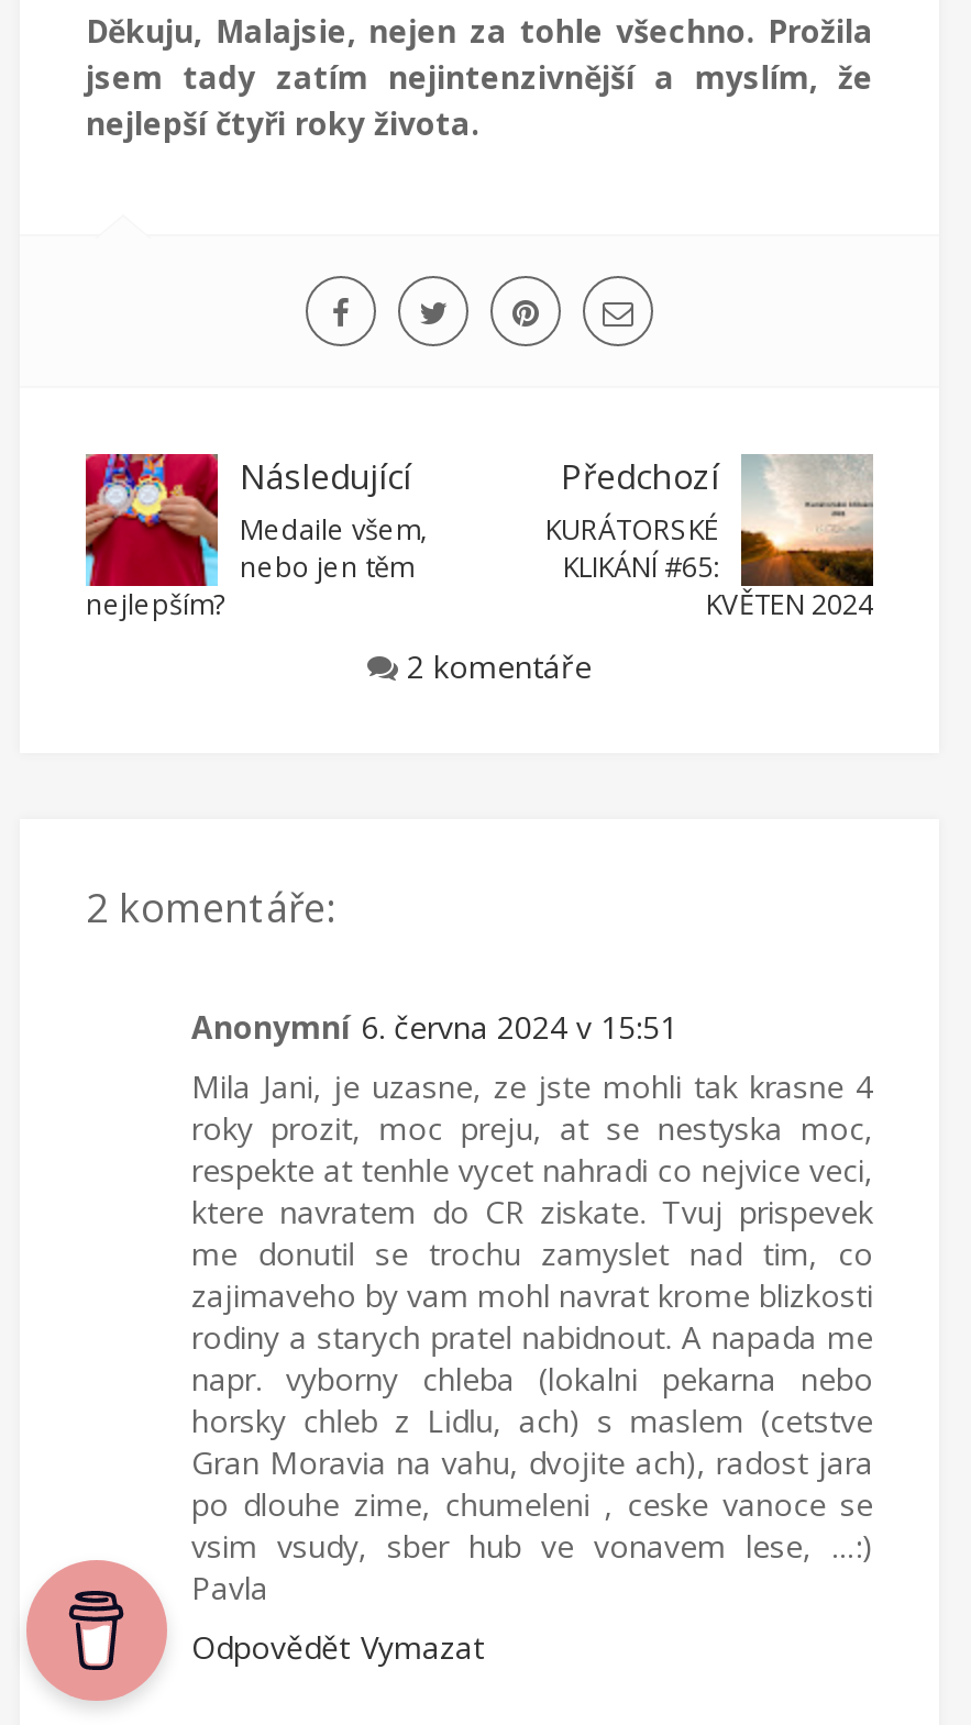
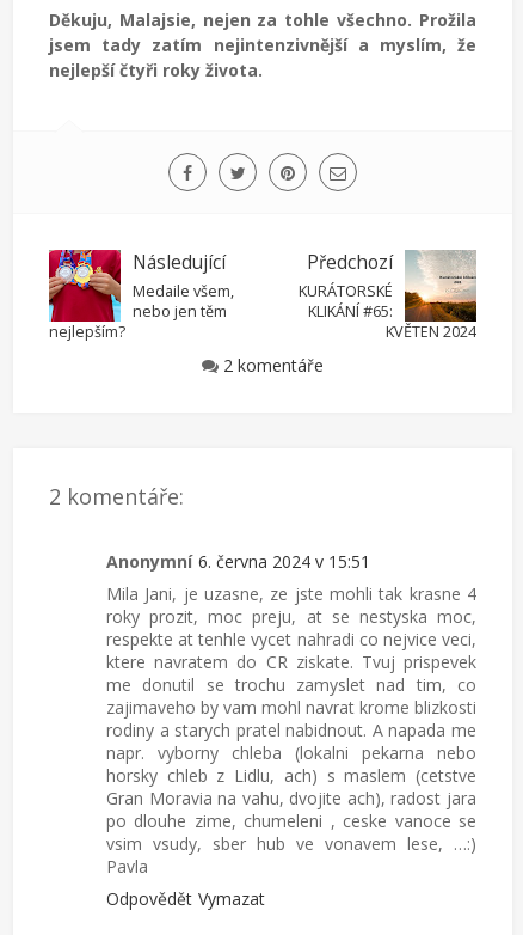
[24,1558,169,1705] [image] -> none

